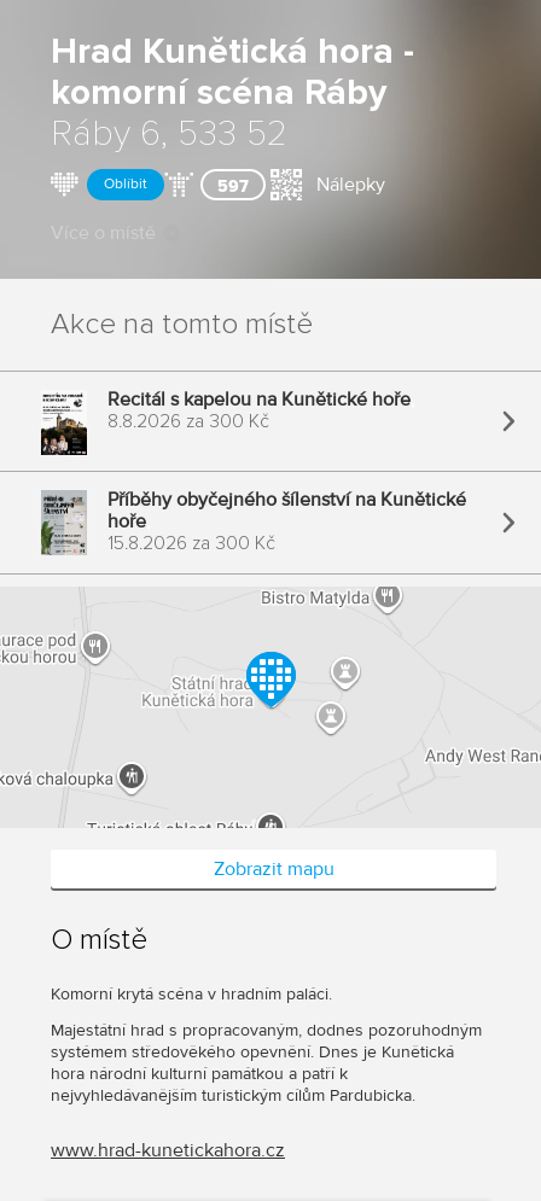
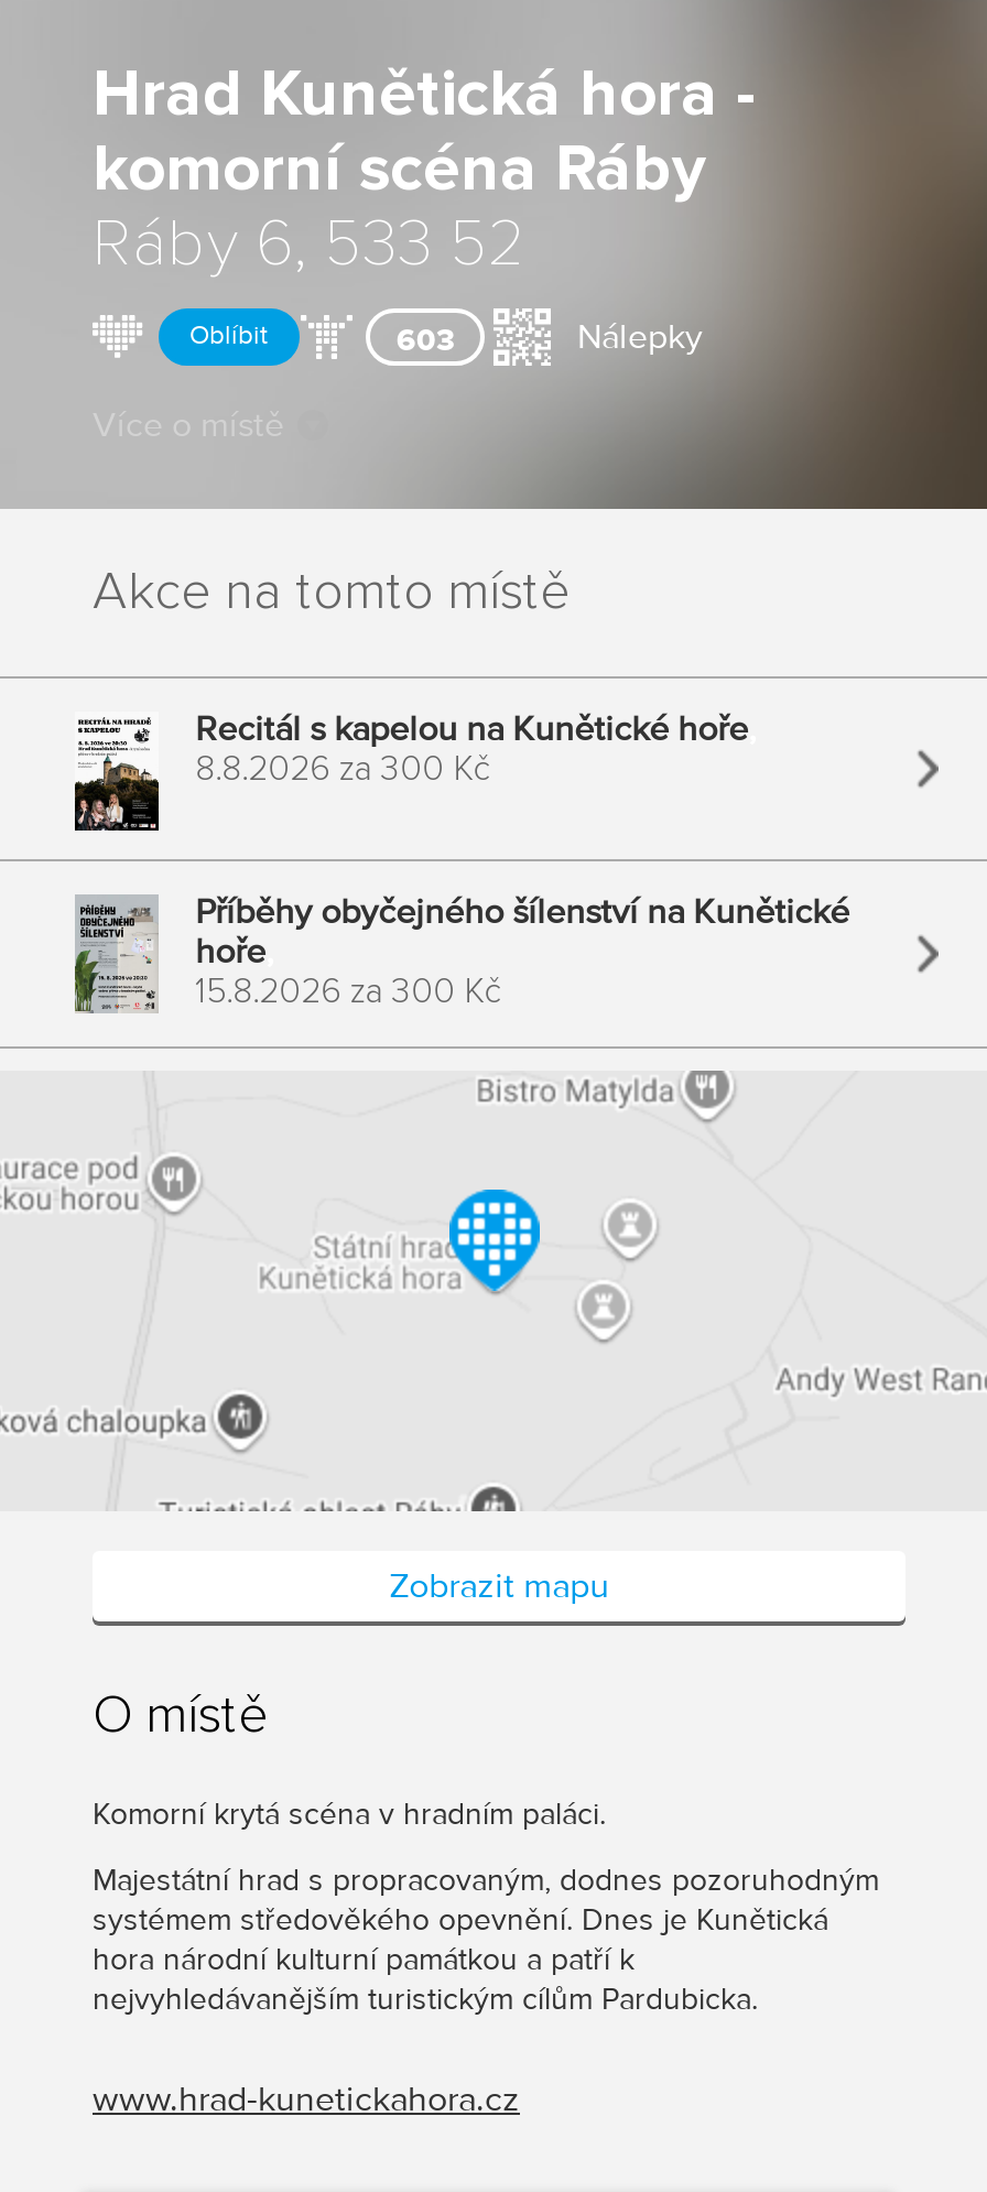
[217,176,249,197] 597 -> [397,322,454,359] 603

